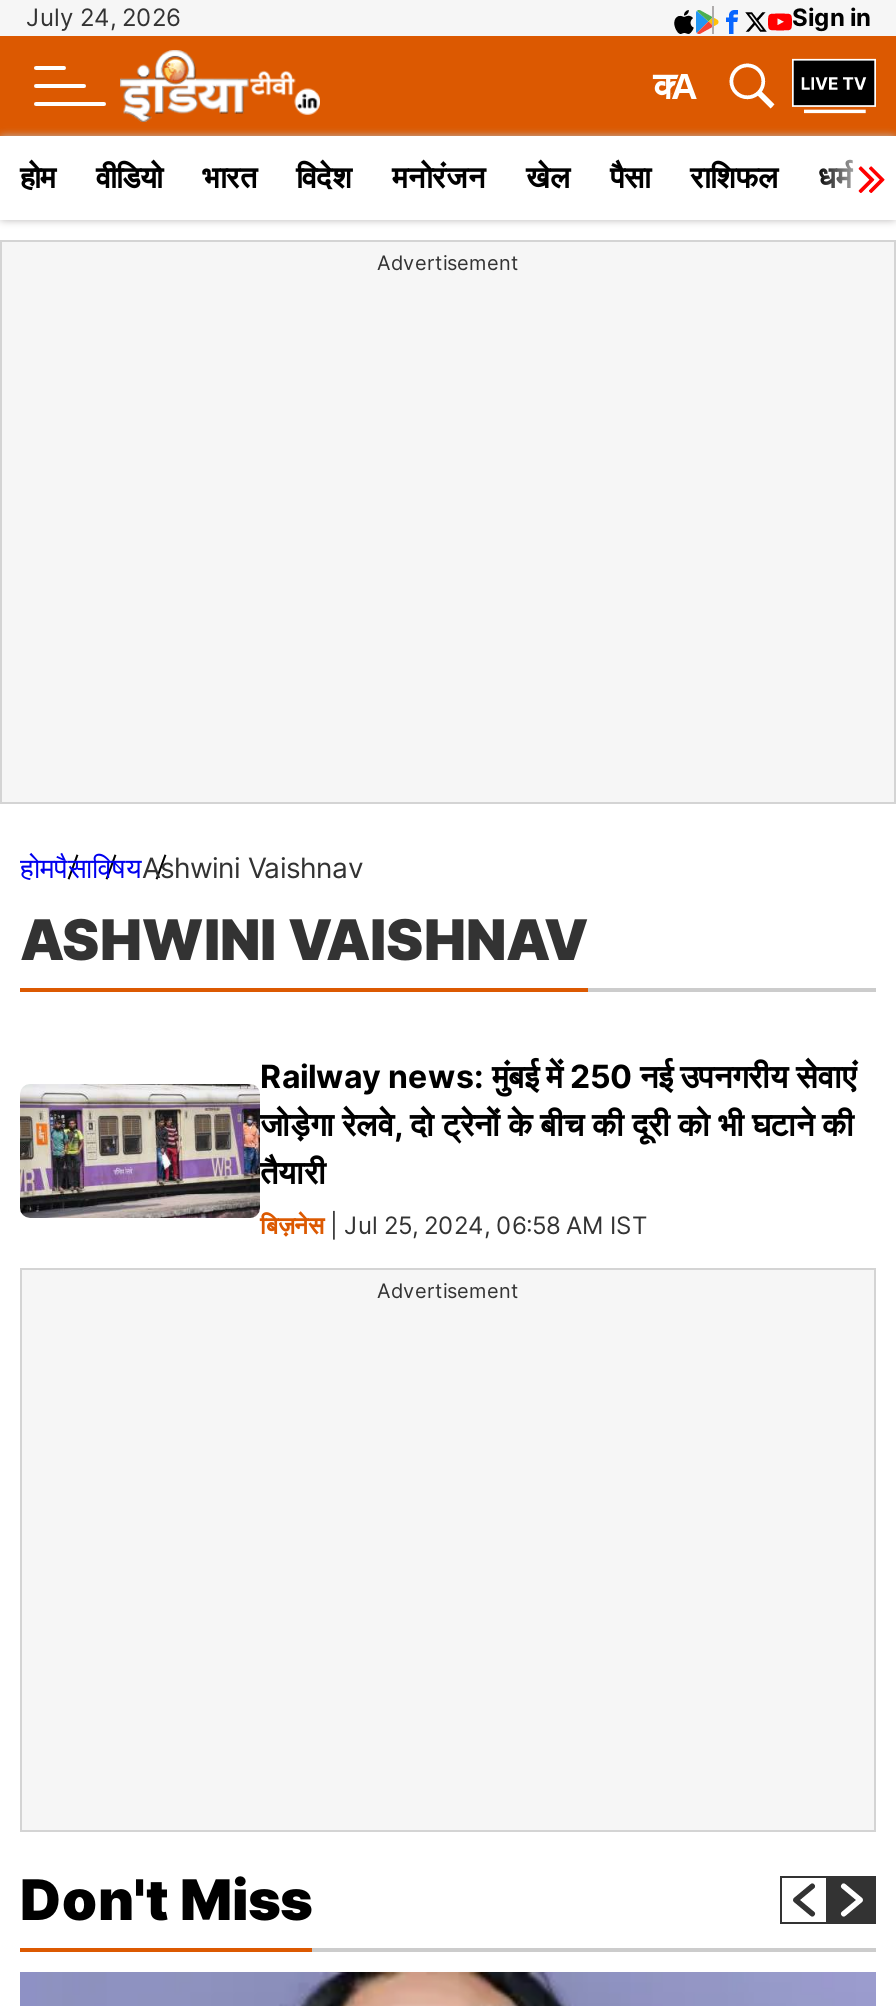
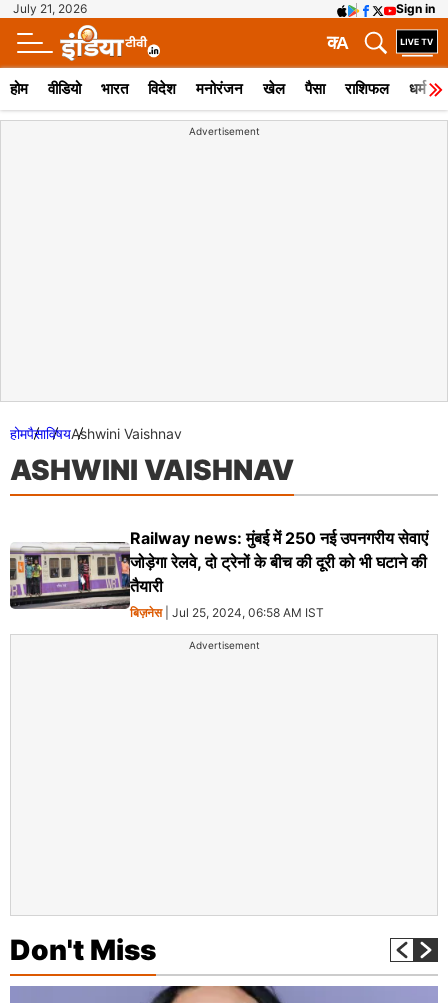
[26,2,180,32] July 24, 2026 -> [13,1,87,16] July 21, 2026

